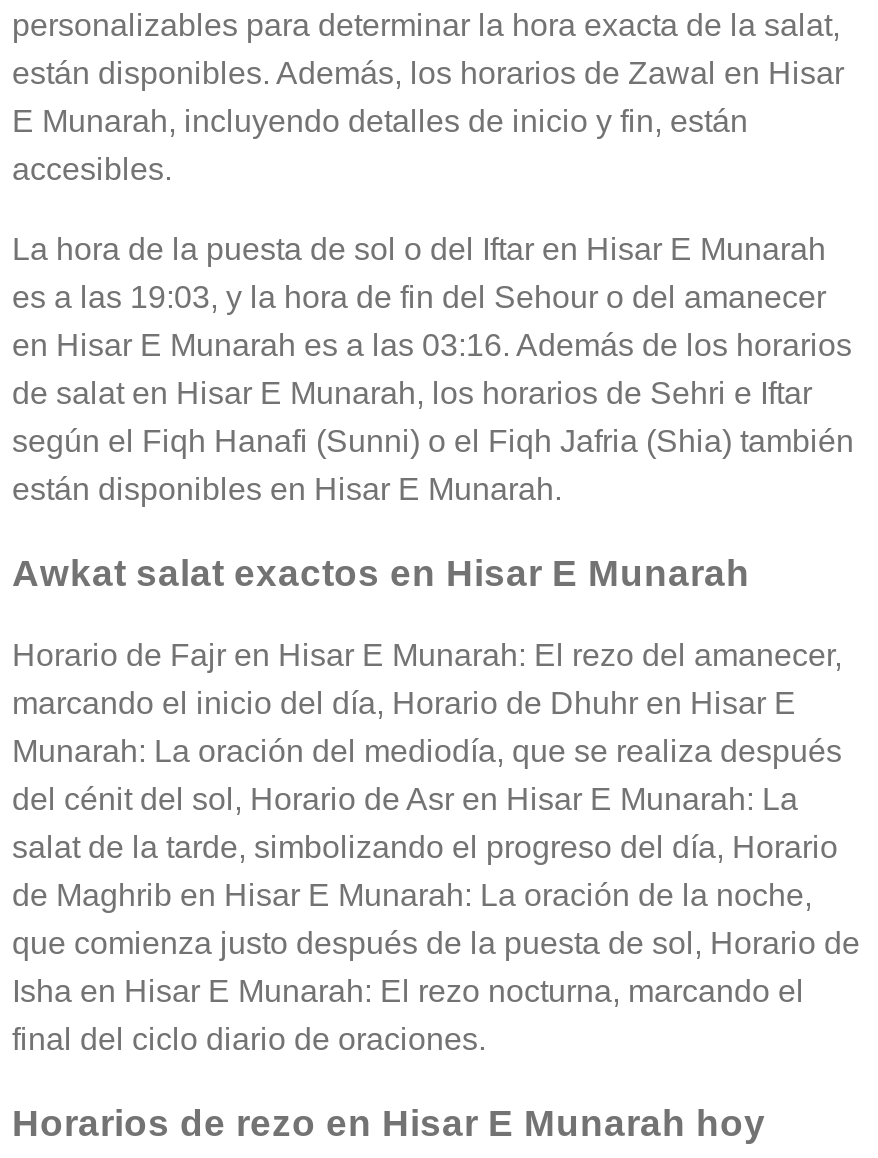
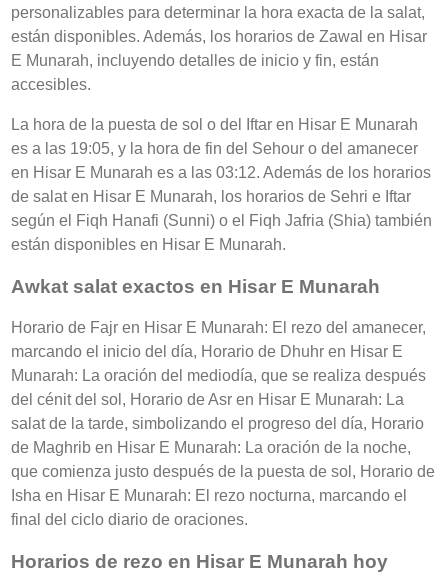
[12,280,826,314] es a las 19:03, y la hora de fin del Sehour o del amanecer -> [11,140,418,157] es a las 19:05, y la hora de fin del Sehour o del amanecer
[12,328,852,362] en Hisar E Munarah es a las 03:16. Además de los horarios -> [11,164,431,181] en Hisar E Munarah es a las 03:12. Además de los horarios

